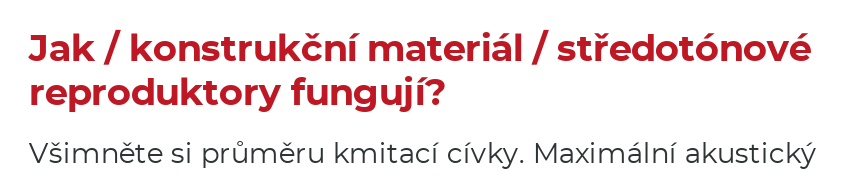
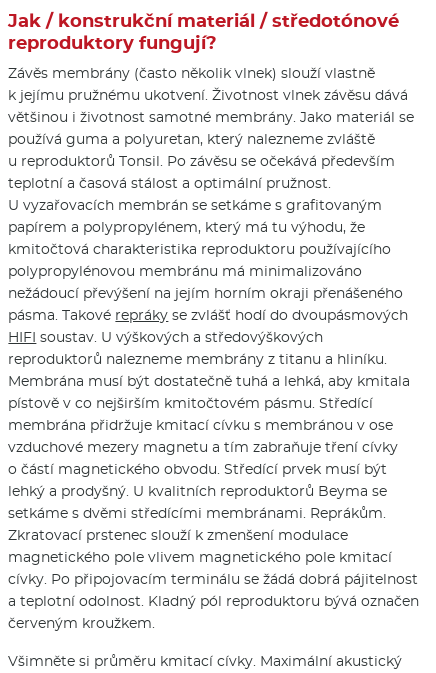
none -> [8,64,419,632] Závěs membrány (často několik vlnek) slouží vlastně | k jejímu pružnému ukotvení. Životnost vlnek závěsu dává | většinou i životnost samotné membrány. Jako materiál se | používá guma a polyuretan, který nalezneme zvláště | u reproduktorů Tonsil. Po závěsu se očekává především | teplotní a časová stálost a optimální pružnost. | U vyzařovacích membrán se setkáme s grafitovaným | papírem a polypropylénem, který má tu výhodu, že | kmitočtová charakteristika reproduktoru používajícího | polypropylénovou membránu má minimalizováno | nežádoucí převýšení na jejím horním okraji přenášeného | pásma. Takové repráky se zvlášť hodí do dvoupásmových | HIFI soustav. U výškových a středovýškových | reproduktorů nalezneme membrány z titanu a hliníku. | Membrána musí být dostatečně tuhá a lehká, aby kmitala | pístově v co nejširším kmitočtovém pásmu. Středící | membrána přidržuje kmitací cívku s membránou v ose | vzduchové mezery magnetu a tím zabraňuje tření cívky | o částí magnetického obvodu. Středící prvek musí být | lehký a prodyšný. U kvalitních reproduktorů Beyma se | setkáme s dvěmi středícími membránami. Reprákům. | Zkratovací prstenec slouží k zmenšení modulace | magnetického pole vlivem magnetického pole kmitací | cívky. Po připojovacím terminálu se žádá dobrá pájitelnost | a teplotní odolnost. Kladný pól reproduktoru bývá označen | červeným kroužkem.

